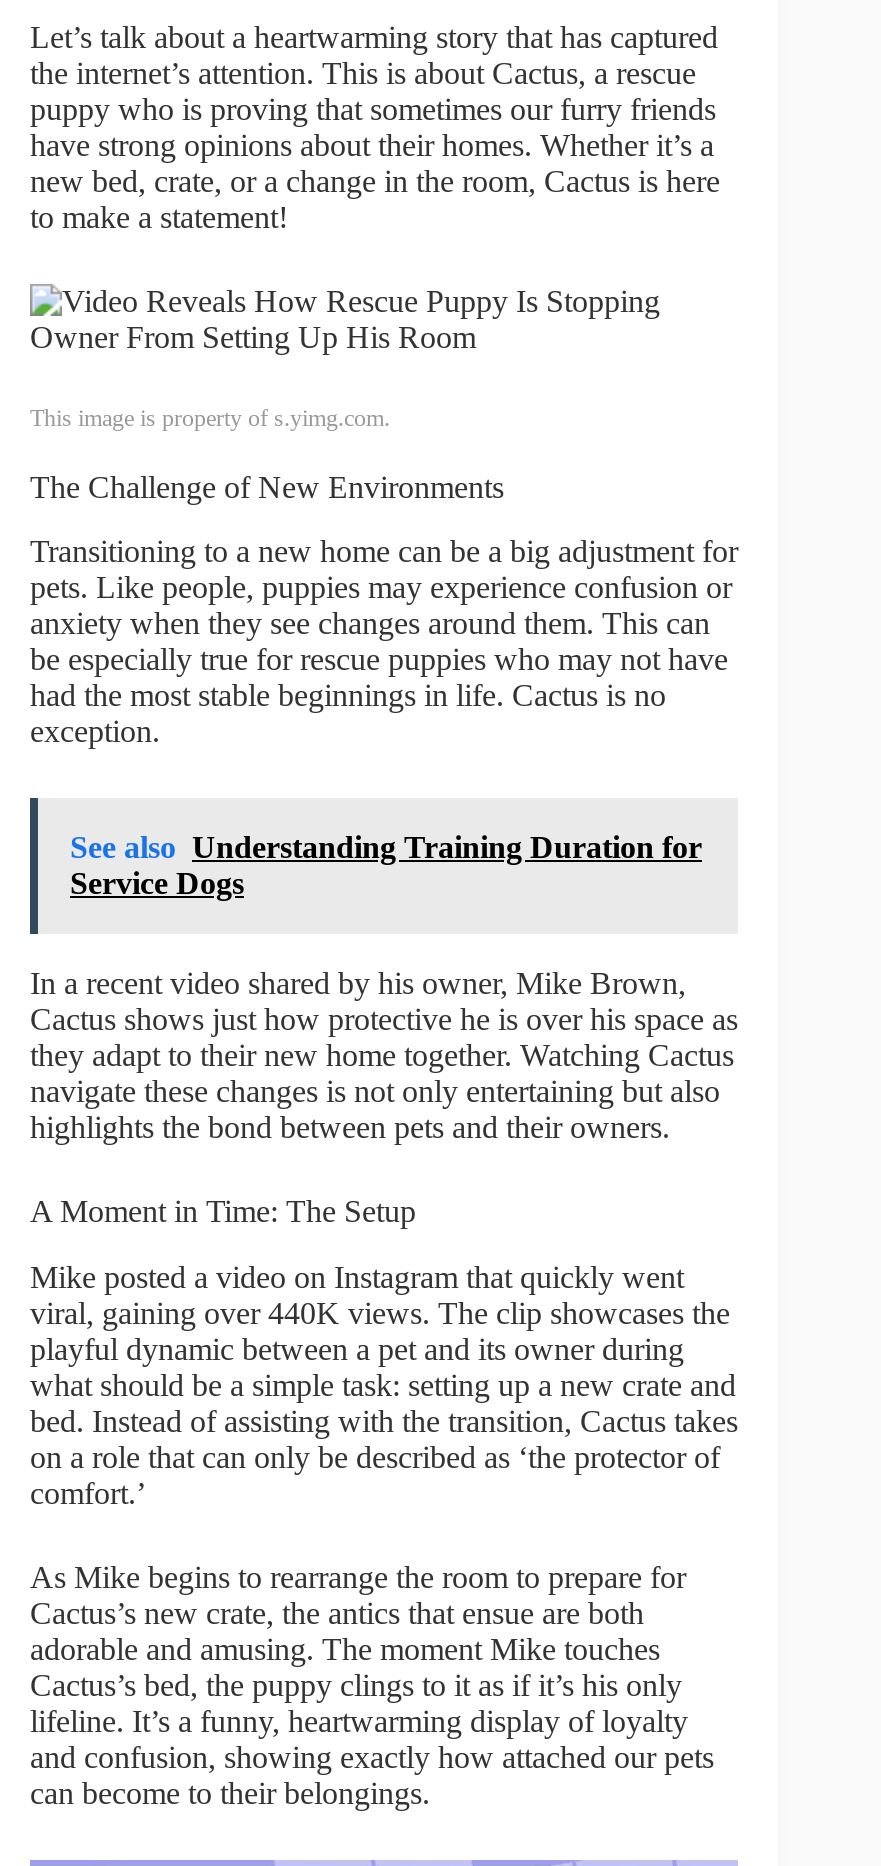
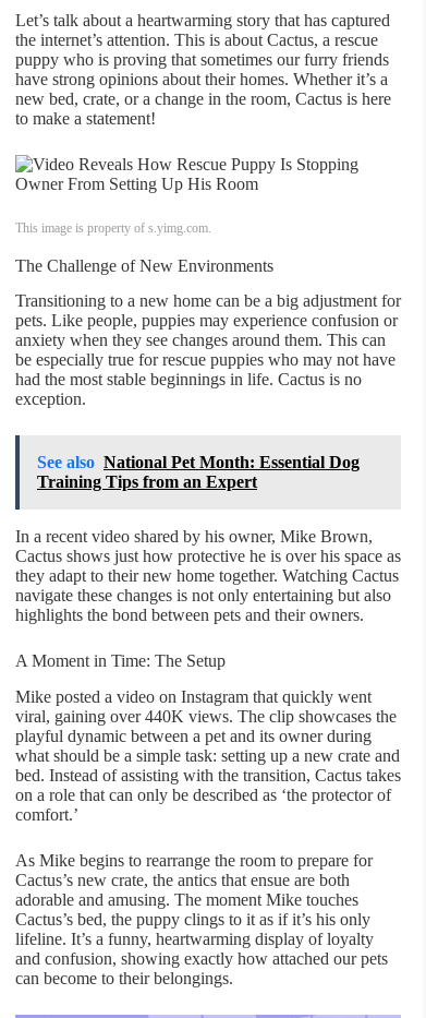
[70,831,702,901] See also Understanding Training Duration for | Service Dogs -> [37,453,360,491] See also National Pet Month: Essential Dog | Training Tips from an Expert

